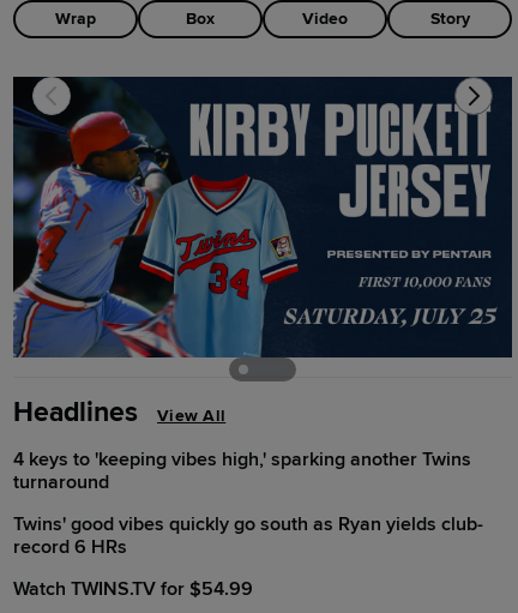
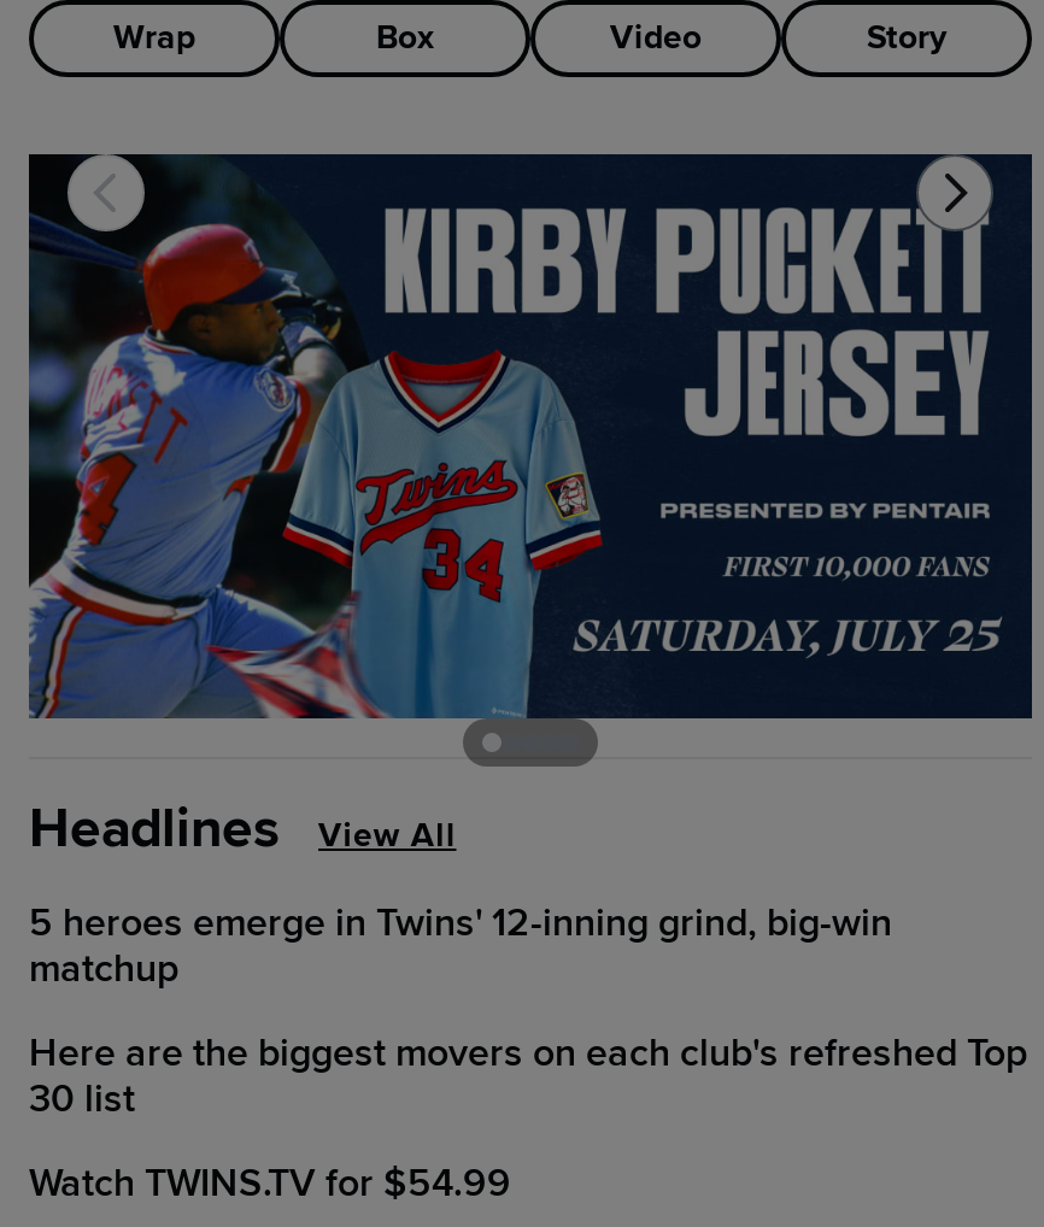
[13,448,471,495] 4 keys to 'keeping vibes high,' sparking another Twins | turnaround -> [29,900,892,994] 5 heroes emerge in Twins' 12-inning grind, big-win | matchup
[13,513,483,559] Twins' good vibes quickly go south as Ryan yields club- | record 6 HRs -> [29,1030,1027,1124] Here are the biggest movers on each club's refreshed Top | 30 list

